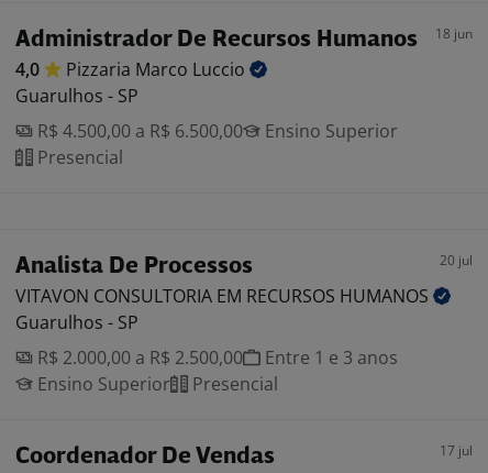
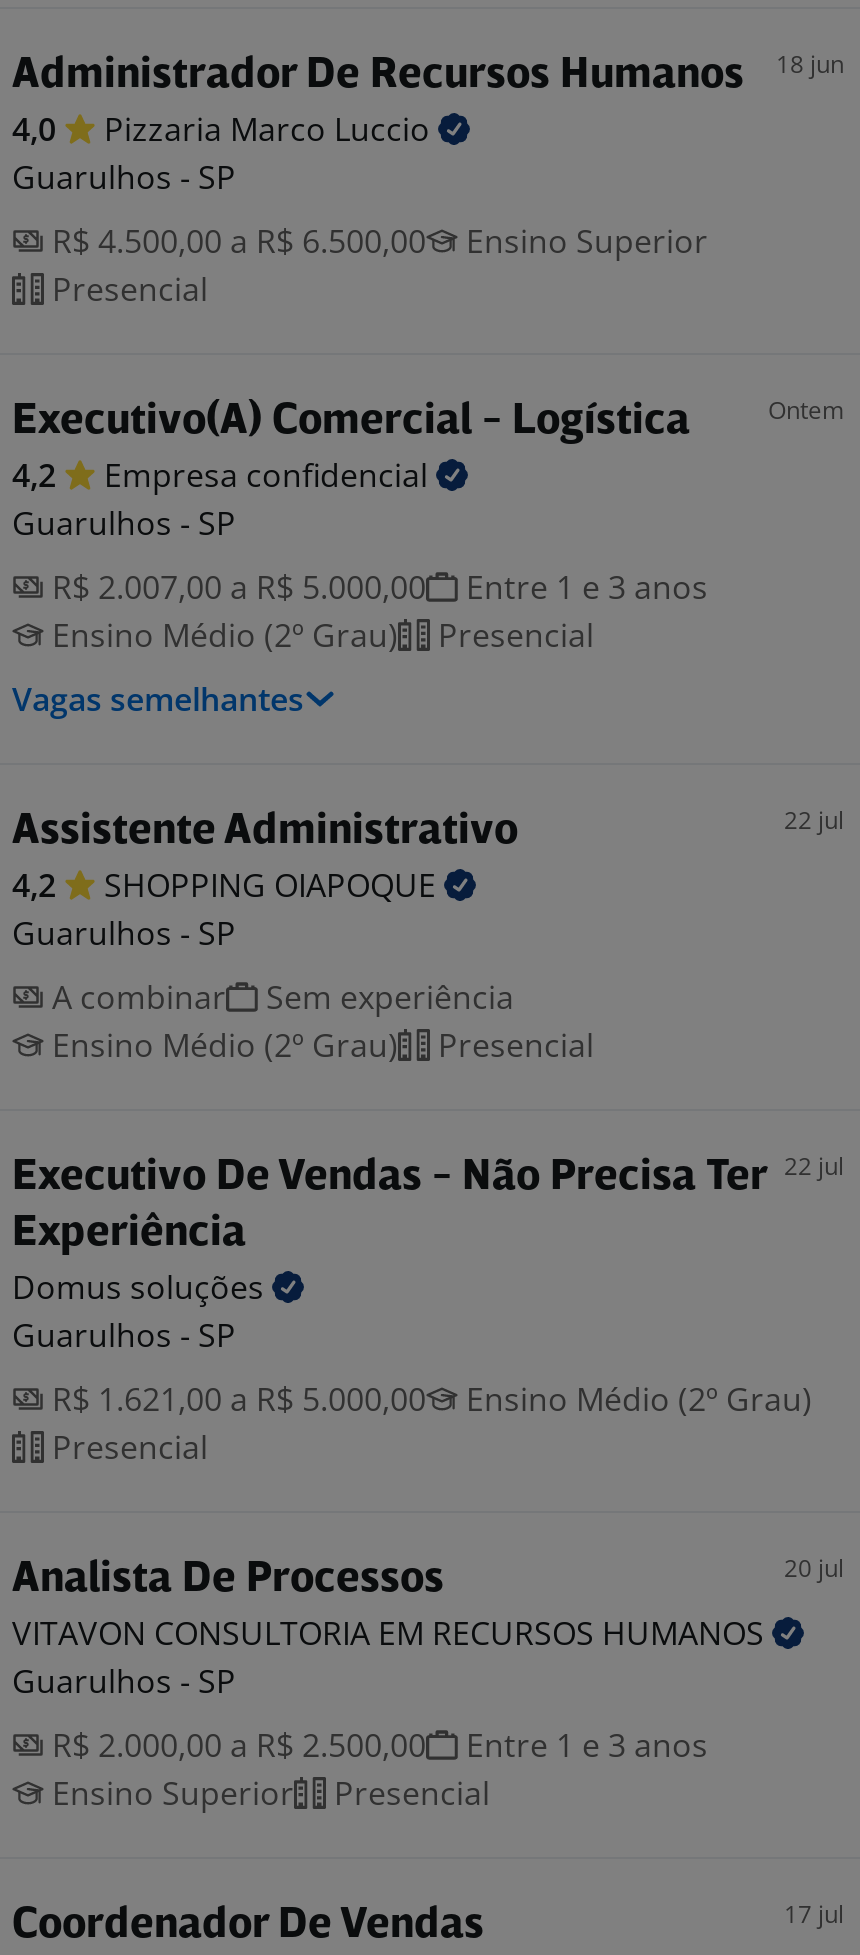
none -> [12,393,844,1255] Executivo(A) Comercial - Logística | Ontem | 4,2 | Empresa confidencial | Guarulhos - SP | R$ 2.007,00 a R$ 5.000,00 | Entre 1 e 3 anos | Ensino Médio (2º Grau) | Presencial | Vagas semelhantes | Assistente Administrativo | 22 jul | 4,2 | SHOPPING OIAPOQUE | Guarulhos - SP | A combinar | Sem experiência | Ensino Médio (2º Grau) | Presencial | Executivo De Vendas - Não Precisa Ter | Experiência
none -> [12,1149,844,1469] 22 jul | Domus soluções | Guarulhos - SP | R$ 1.621,00 a R$ 5.000,00 | Ensino Médio (2º Grau) | Presencial

